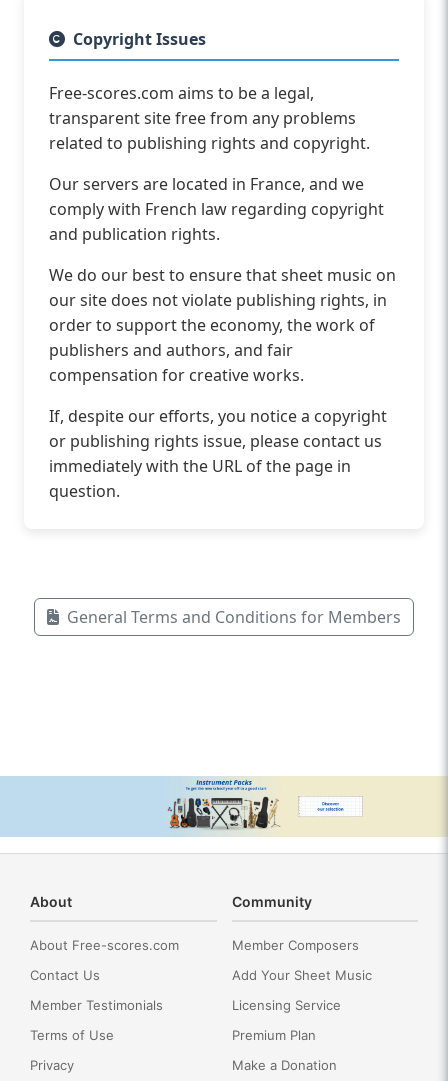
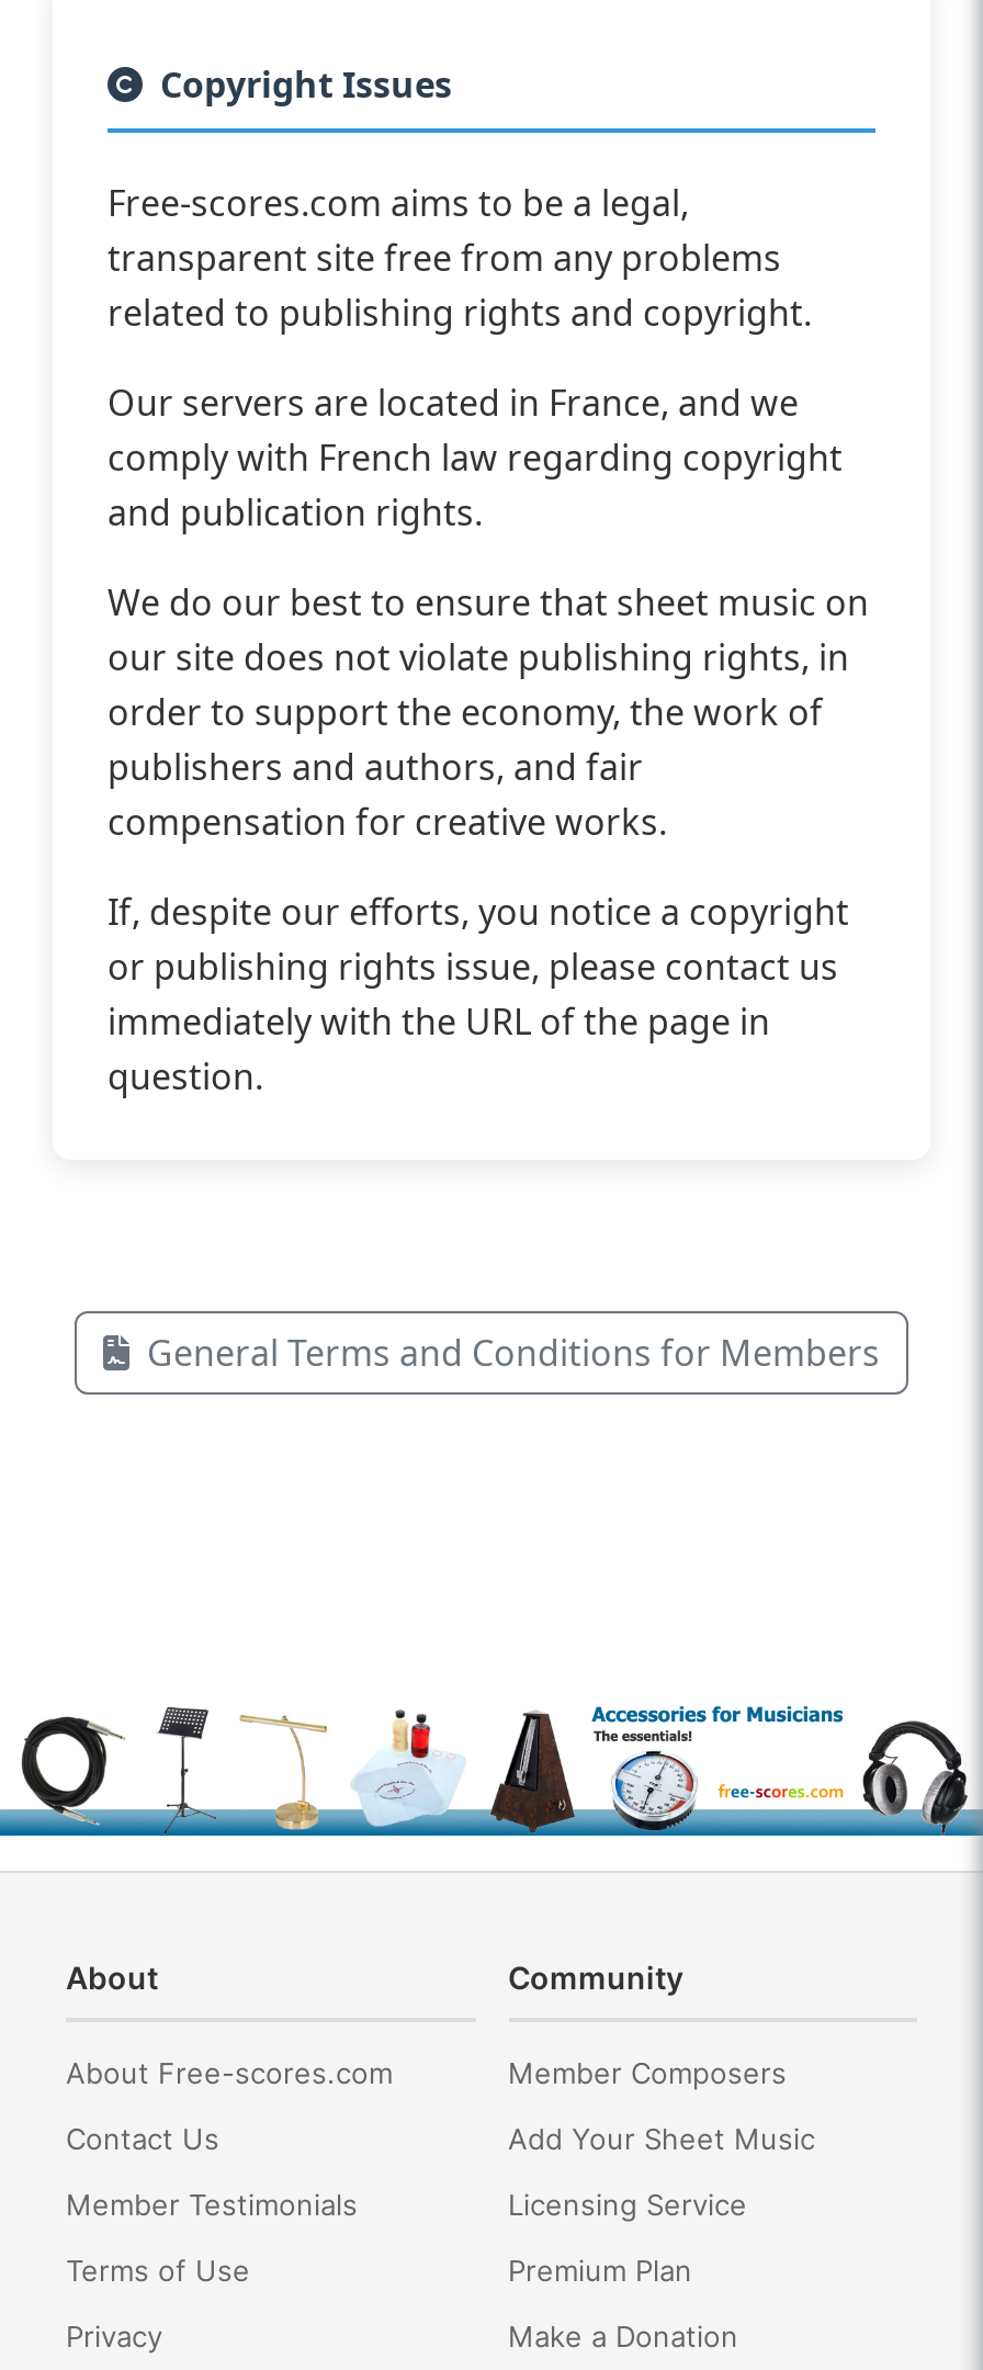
[3,775,445,837] [image] -> [7,1704,976,1838] [image]

